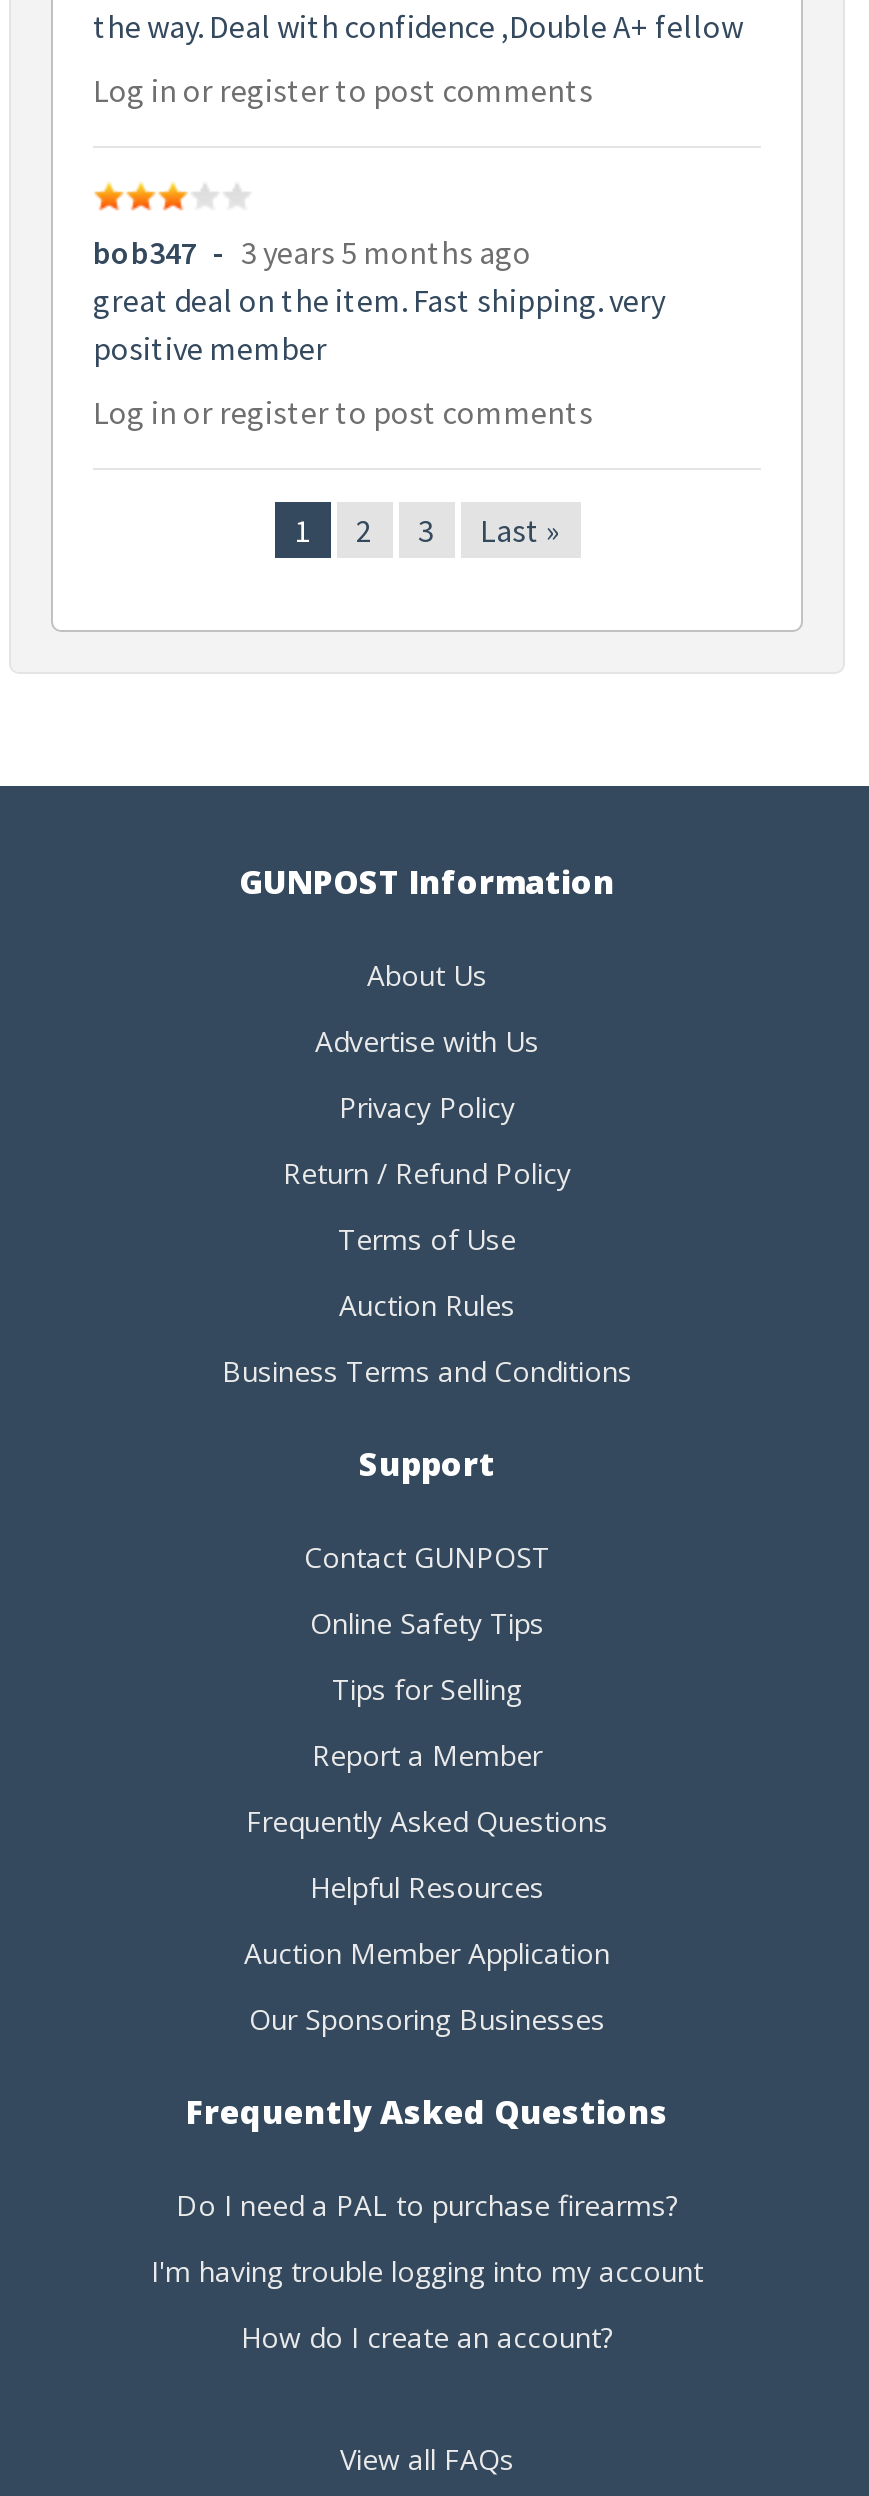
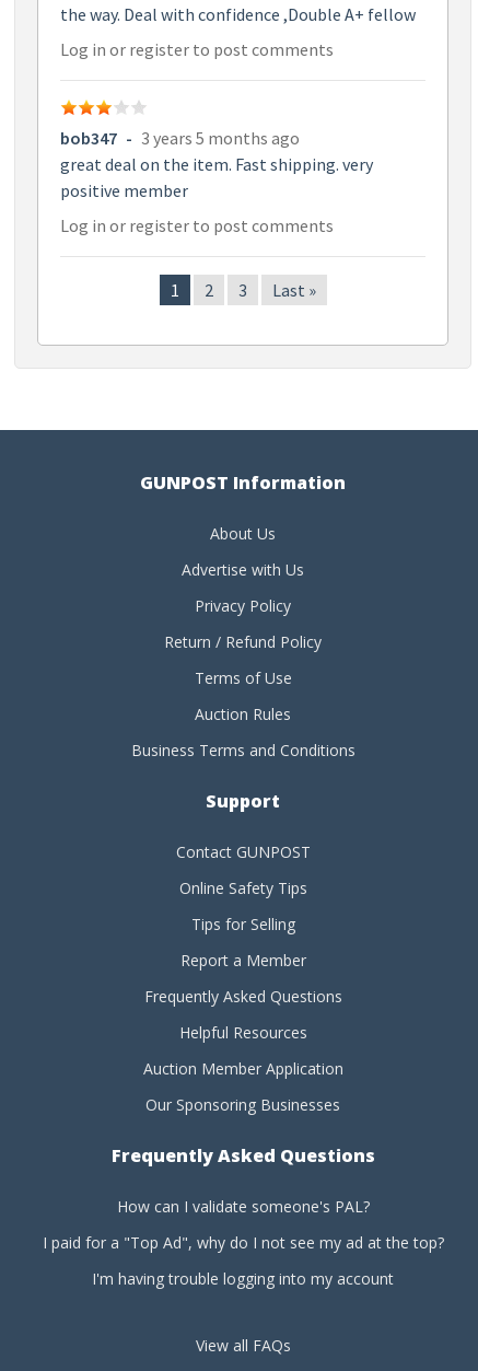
[176,2186,678,2224] Do I need a PAL to purchase firearms? -> [42,1196,444,1253] How can I validate someone's PAL? | I paid for a "Top Ad", why do I not see my ad at the top?
moved [151,2252,703,2290] -> [92,1268,394,1289]: I'm having trouble logging into my account
[241,2318,613,2356] How do I create an account? -> none

